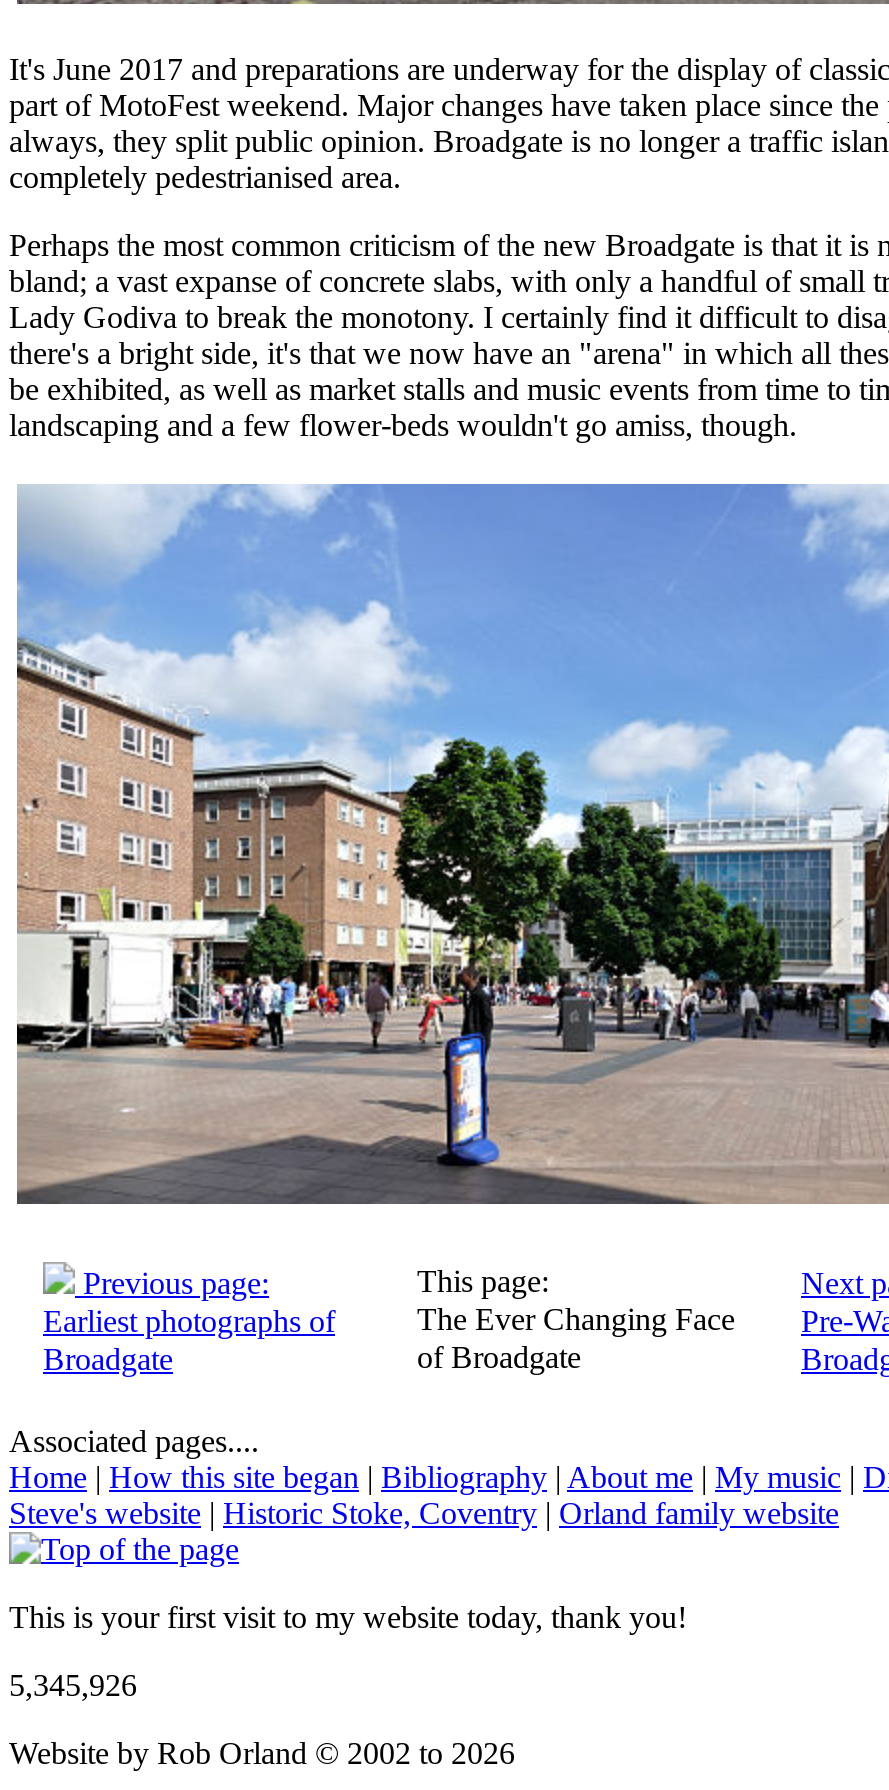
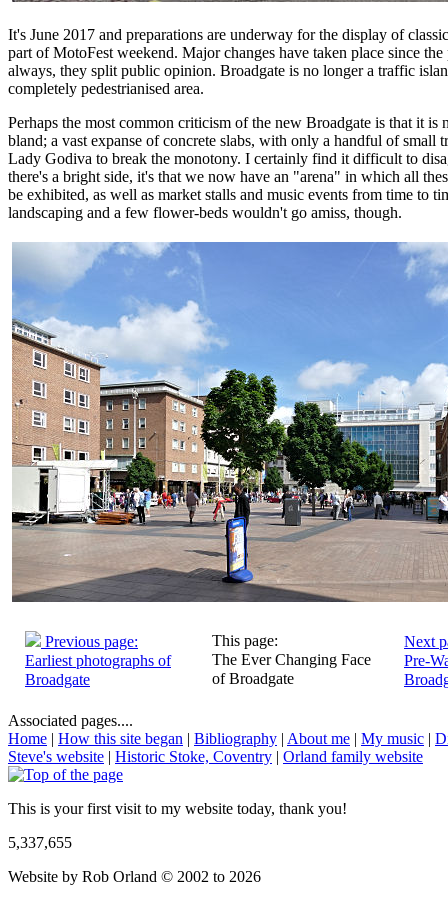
[9,1668,137,1702] 5,345,926 -> [8,834,72,851] 5,337,655

